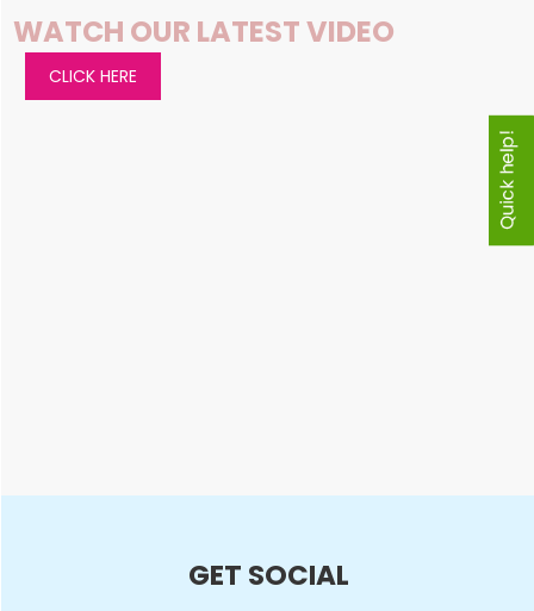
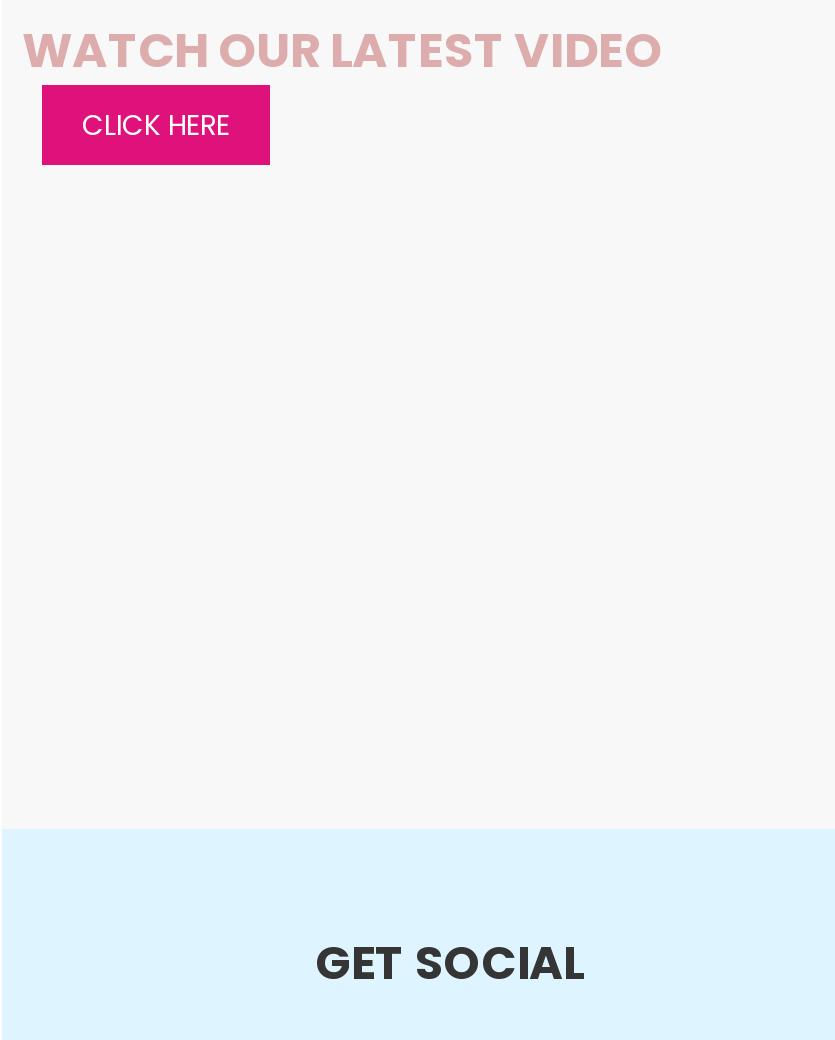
[488,114,530,248] [image] -> none

